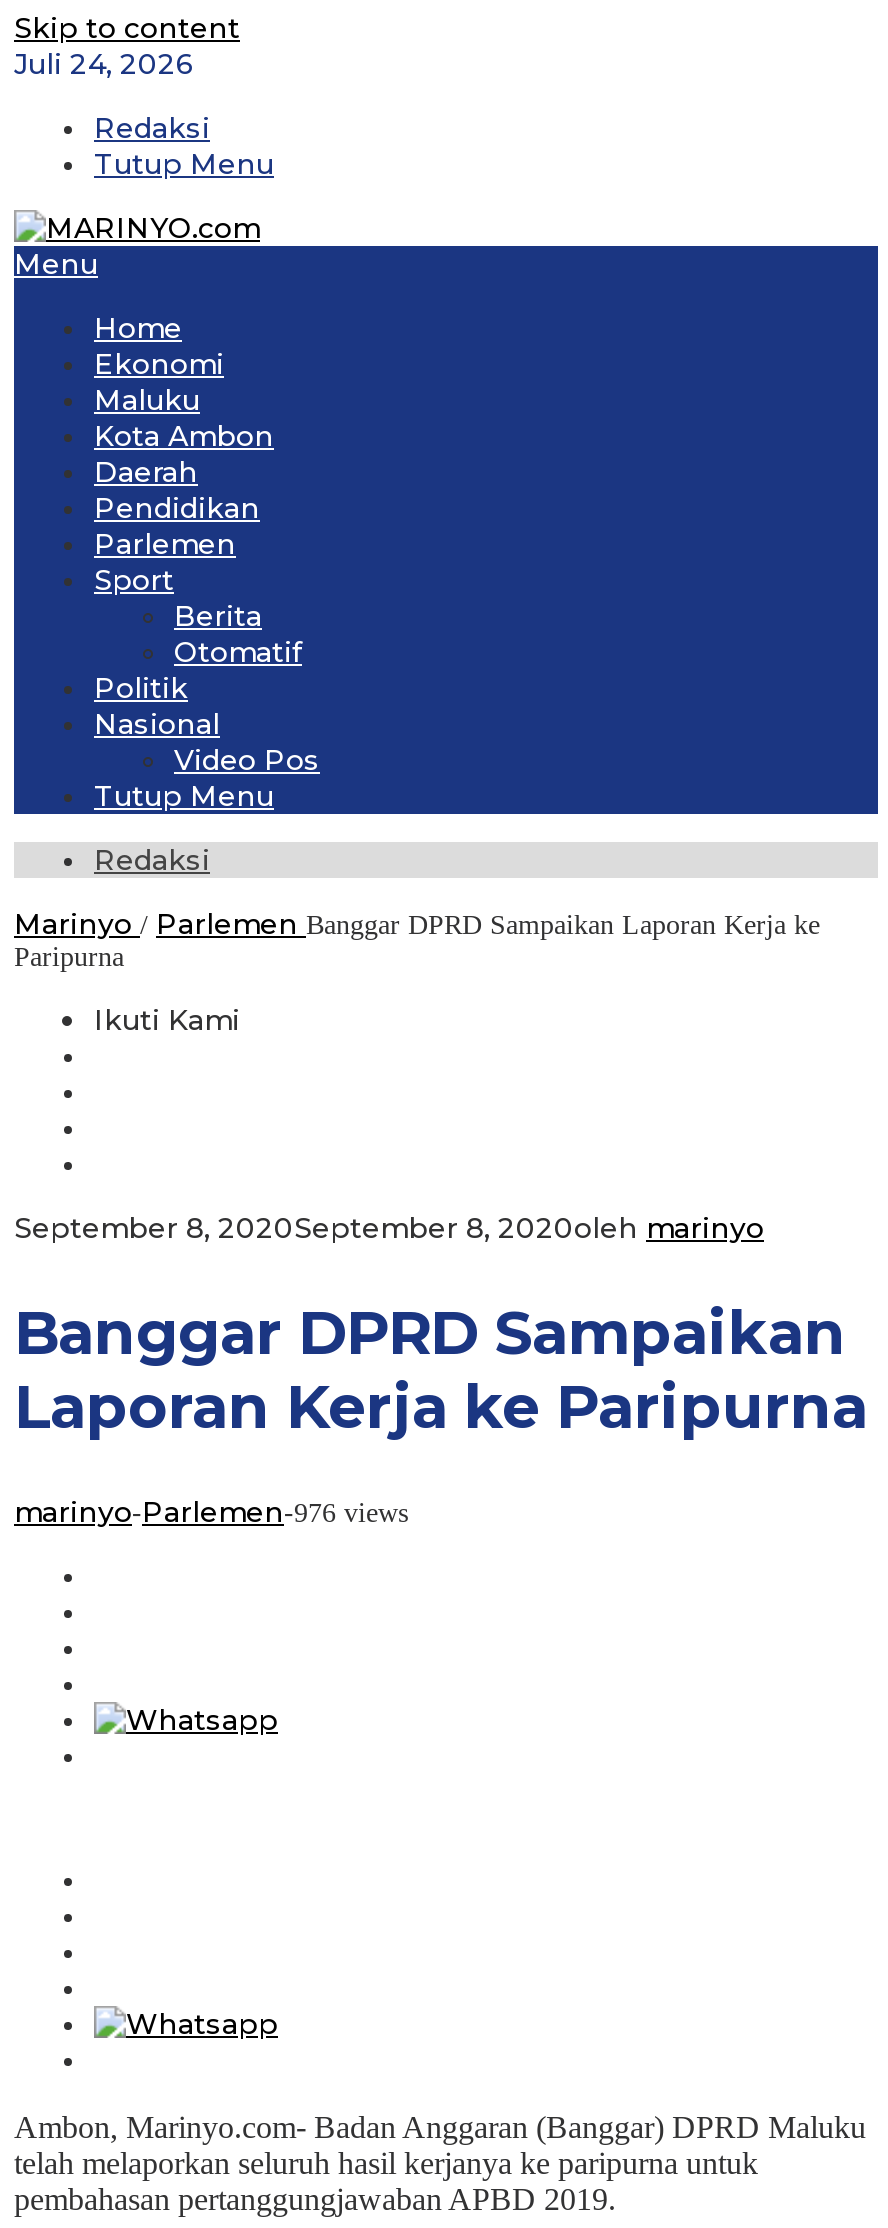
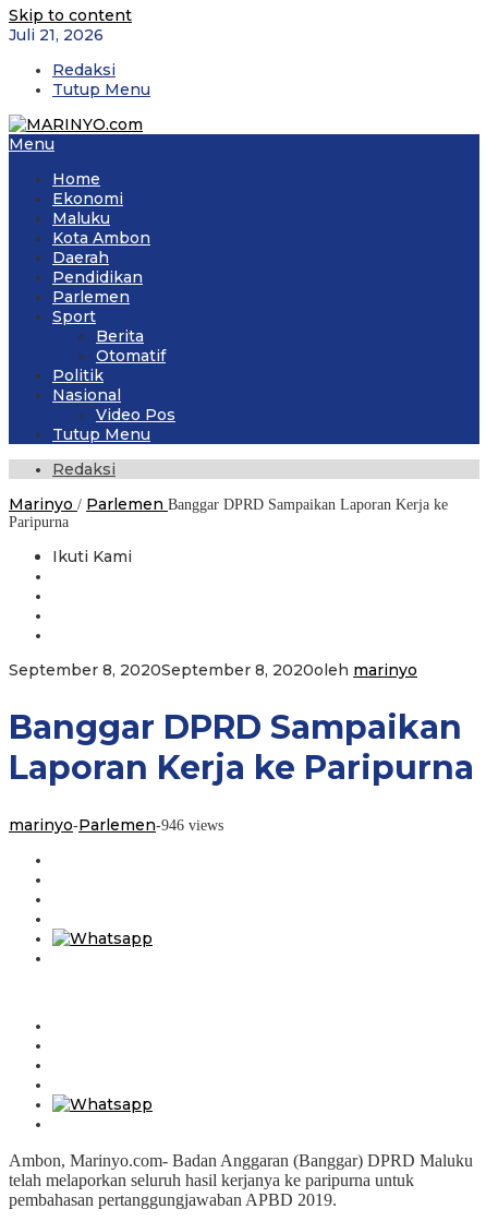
[14,46,194,82] Juli 24, 2026 -> [9,25,104,45] Juli 21, 2026
[14,1494,408,1530] marinyo-Parlemen-976 views -> [9,815,223,835] marinyo-Parlemen-946 views

